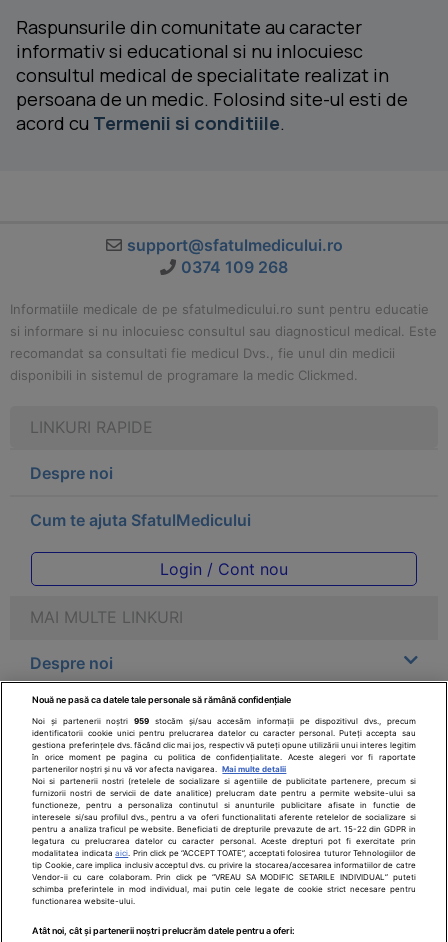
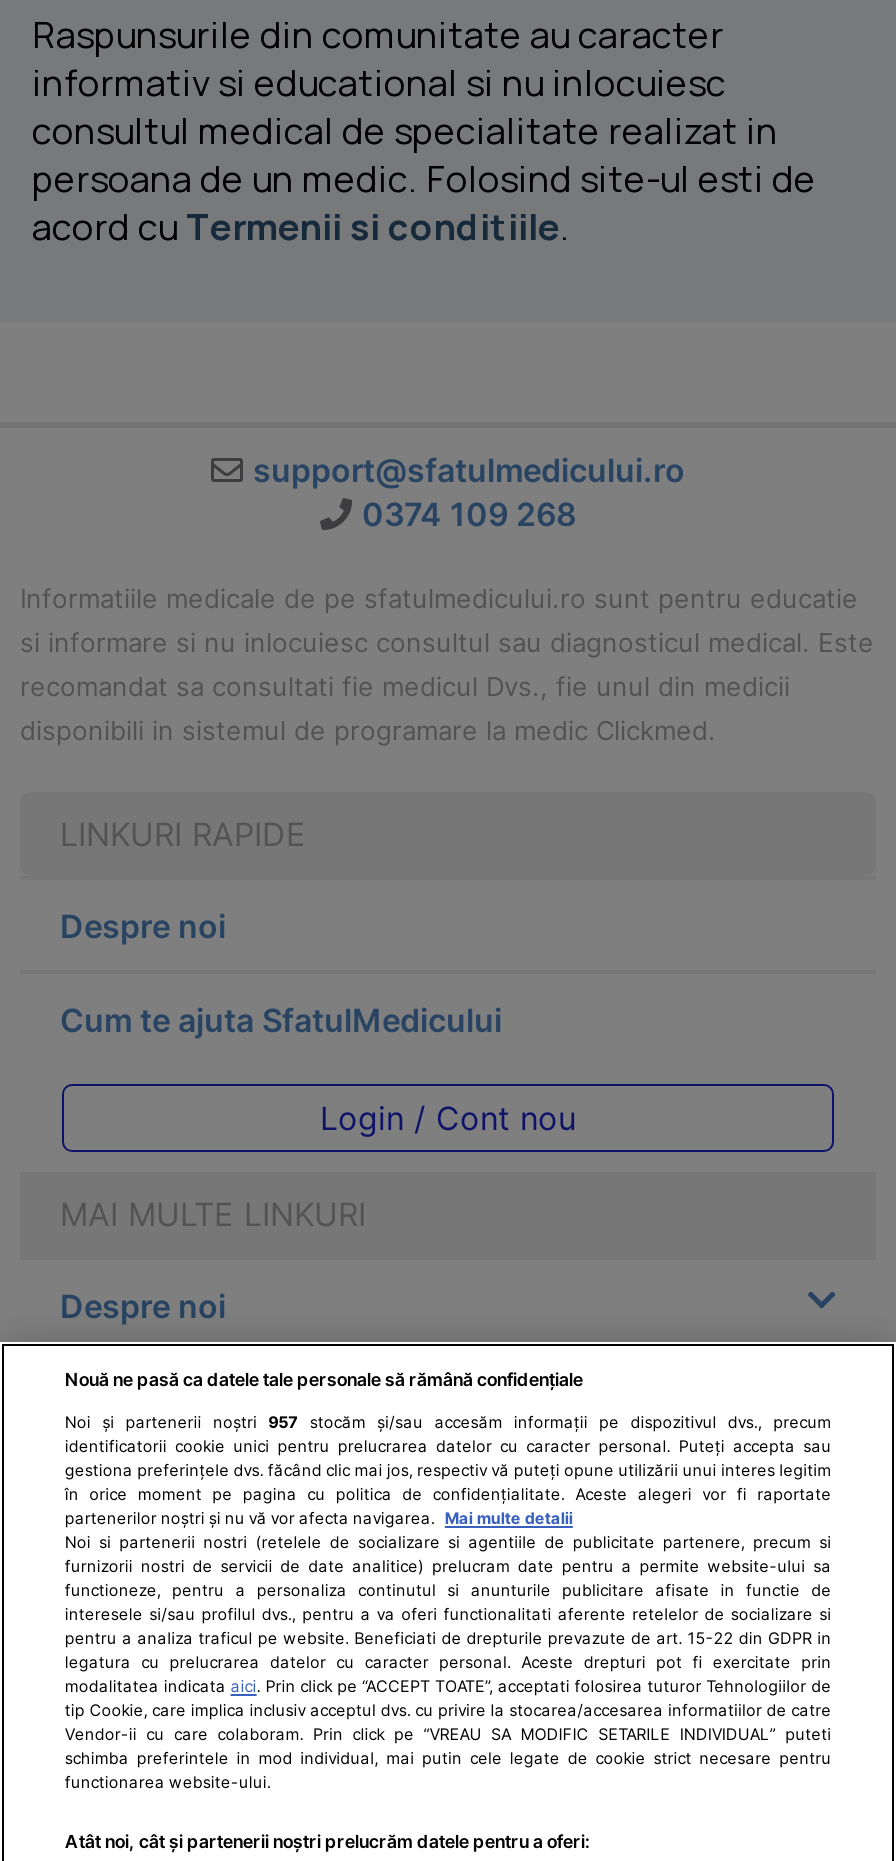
[32,716,416,726] Noi și partenerii noștri 959 stocăm și/sau accesăm informații pe dispozitivul dvs., precum -> [65,1412,831,1432] Noi și partenerii noștri 957 stocăm și/sau accesăm informații pe dispozitivul dvs., precum

